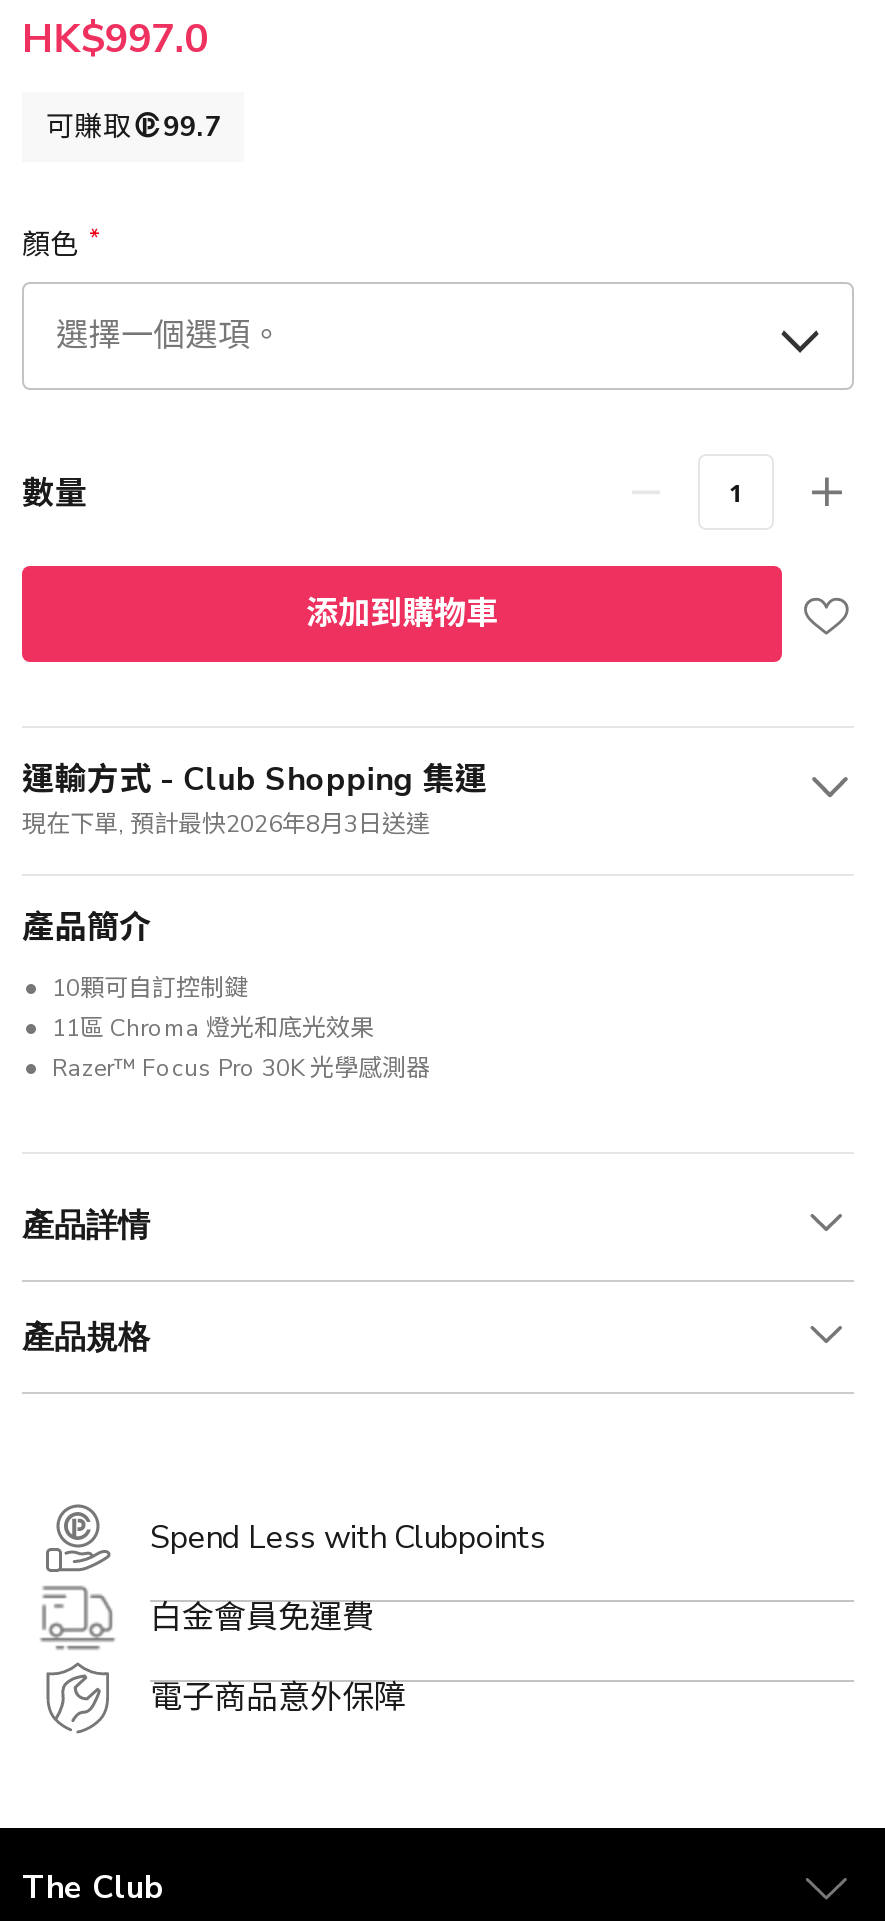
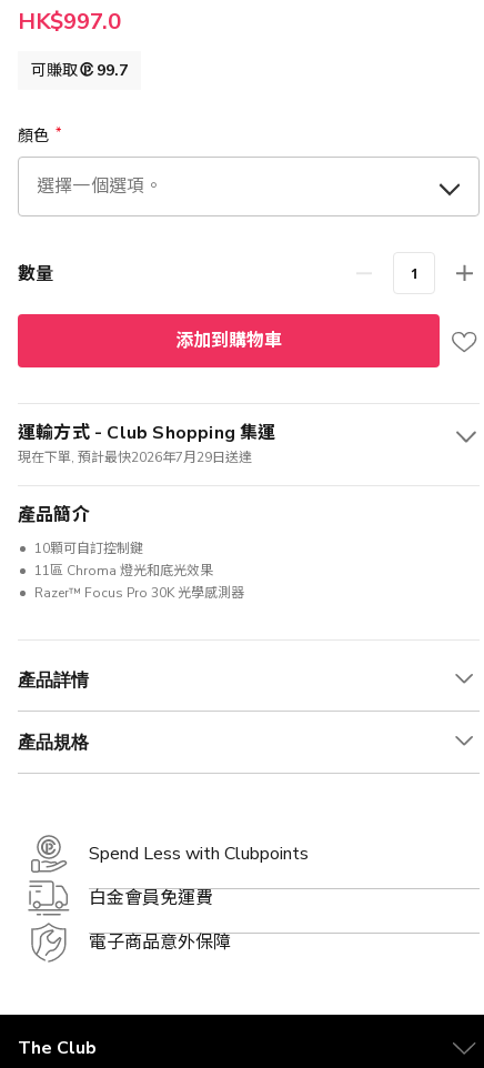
[22,808,430,840] 現在下單, 預計最快2026年8月3日送達 -> [18,449,252,466] 現在下單, 預計最快2026年7月29日送達

